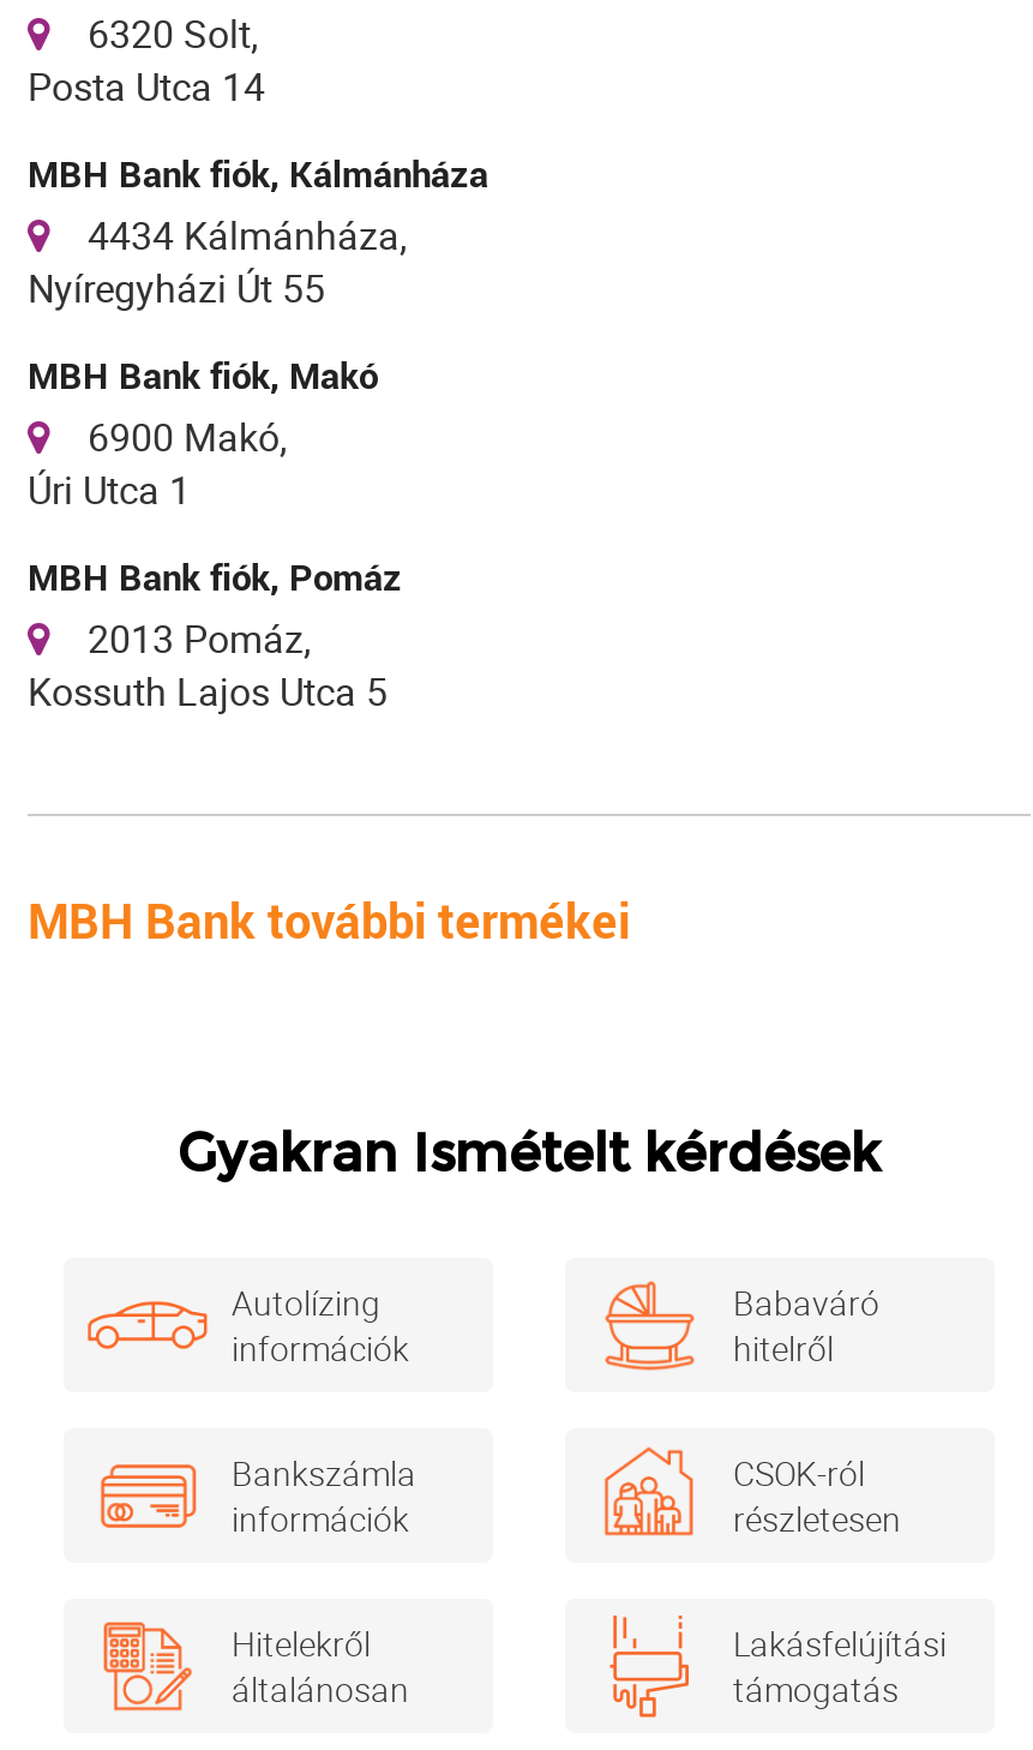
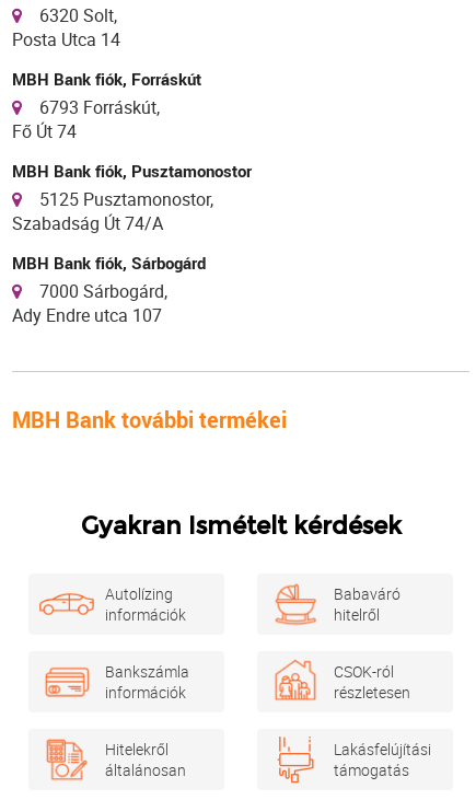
[28,149,488,314] MBH Bank fiók, Kálmánháza | 4434 Kálmánháza, | Nyíregyházi Út 55 -> [12,68,201,143] MBH Bank fiók, Forráskút | 6793 Forráskút, | Fő Út 74
[28,350,378,516] MBH Bank fiók, Makó | 6900 Makó, | Úri Utca 1 -> [12,160,252,235] MBH Bank fiók, Pusztamonostor | 5125 Pusztamonostor, | Szabadság Út 74/A
[28,552,402,718] MBH Bank fiók, Pomáz | 2013 Pomáz, | Kossuth Lajos Utca 5 -> [12,252,206,327] MBH Bank fiók, Sárbogárd | 7000 Sárbogárd, | Ady Endre utca 107

